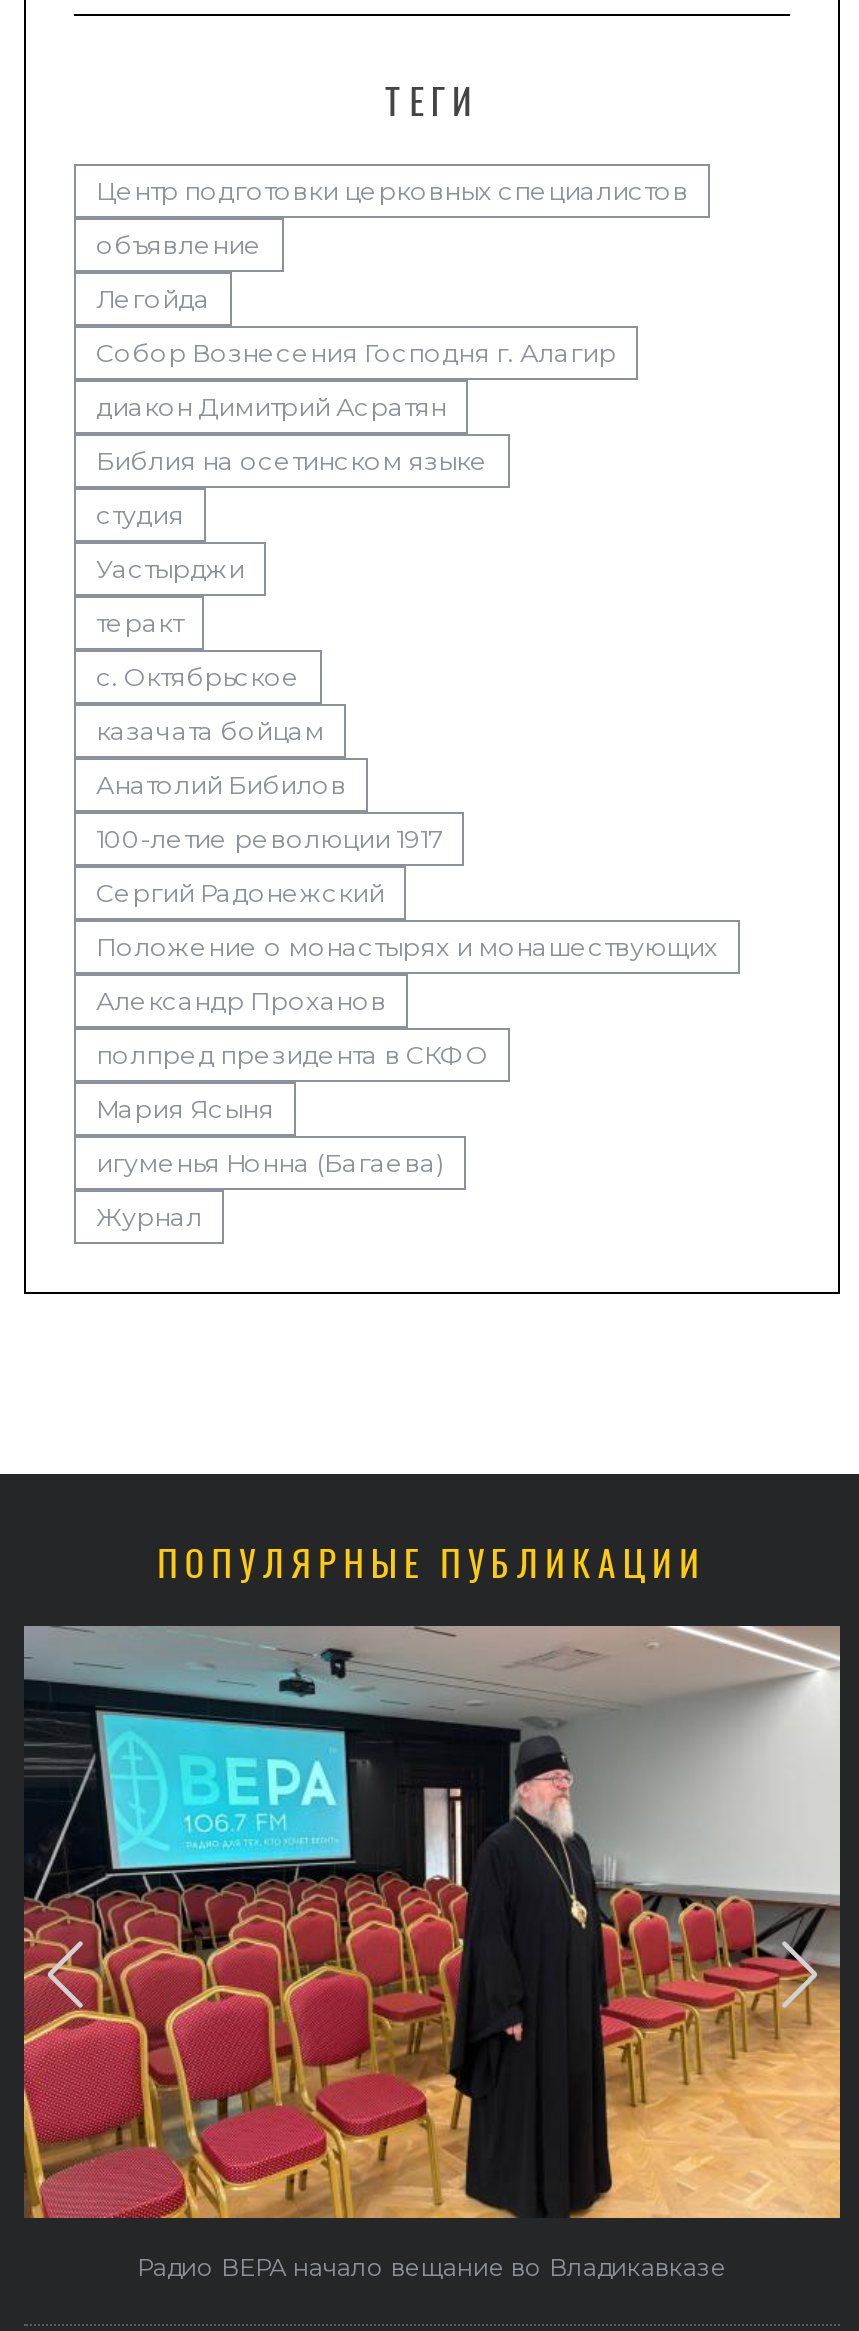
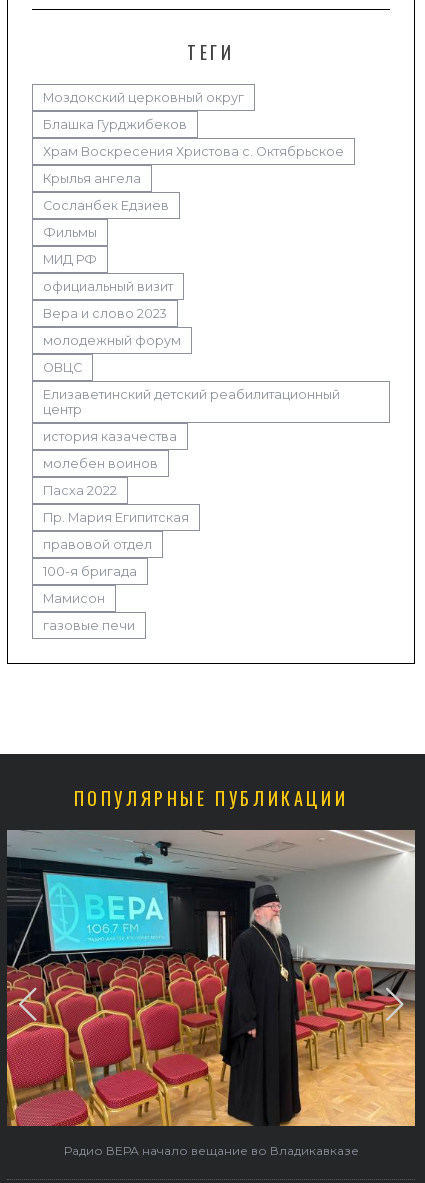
[96,175,688,205] Центр подготовки церковных специалистов -> [43,90,244,105] Моздокский церковный округ
[96,229,262,259] объявление -> [43,117,187,132] Блашка Гурджибеков
[96,283,210,313] Легойда -> [43,144,344,159] Храм Воскресения Христова с. Октябрьское
[96,337,616,367] Собор Вознесения Господня г. Алагир -> [43,171,141,186] Крылья ангела
[96,391,446,421] диакон Димитрий Асратян -> [43,198,169,213] Сосланбек Едзиев
[96,445,488,475] Библия на осетинском языке -> [43,225,97,240] Фильмы
[96,499,184,529] студия -> [43,252,97,267] МИД РФ
[96,553,244,583] Уастырджи -> [43,279,173,294] официальный визит
[96,607,182,637] теракт -> [43,306,167,321] Вера и слово 2023
[96,661,300,691] с. Октябрьское -> [43,333,181,348] молодежный форум
[96,715,324,745] казачата бойцам -> [43,360,82,375] ОВЦС
[96,769,346,799] Анатолий Бибилов -> [43,387,340,417] Елизаветинский детский реабилитационный | центр
[96,823,442,853] 100-летие революции 1917 -> [43,429,177,444] история казачества
[96,877,384,907] Сергий Радонежский -> [43,456,158,471] молебен воинов
[96,931,718,961] Положение о монастырях и монашествующих -> [43,483,117,498] Пасха 2022
[96,985,386,1015] Александр Проханов -> [43,510,189,525] Пр. Мария Египитская
[96,1039,488,1069] полпред президента в СКФО -> [43,537,152,552] правовой отдел
[96,1093,274,1123] Мария Ясыня -> [43,564,137,579] 100-я бригада
[96,1147,444,1177] игуменья Нонна (Багаева) -> [43,591,105,606] Мамисон
[96,1201,202,1231] Журнал -> [43,618,135,633] газовые печи

